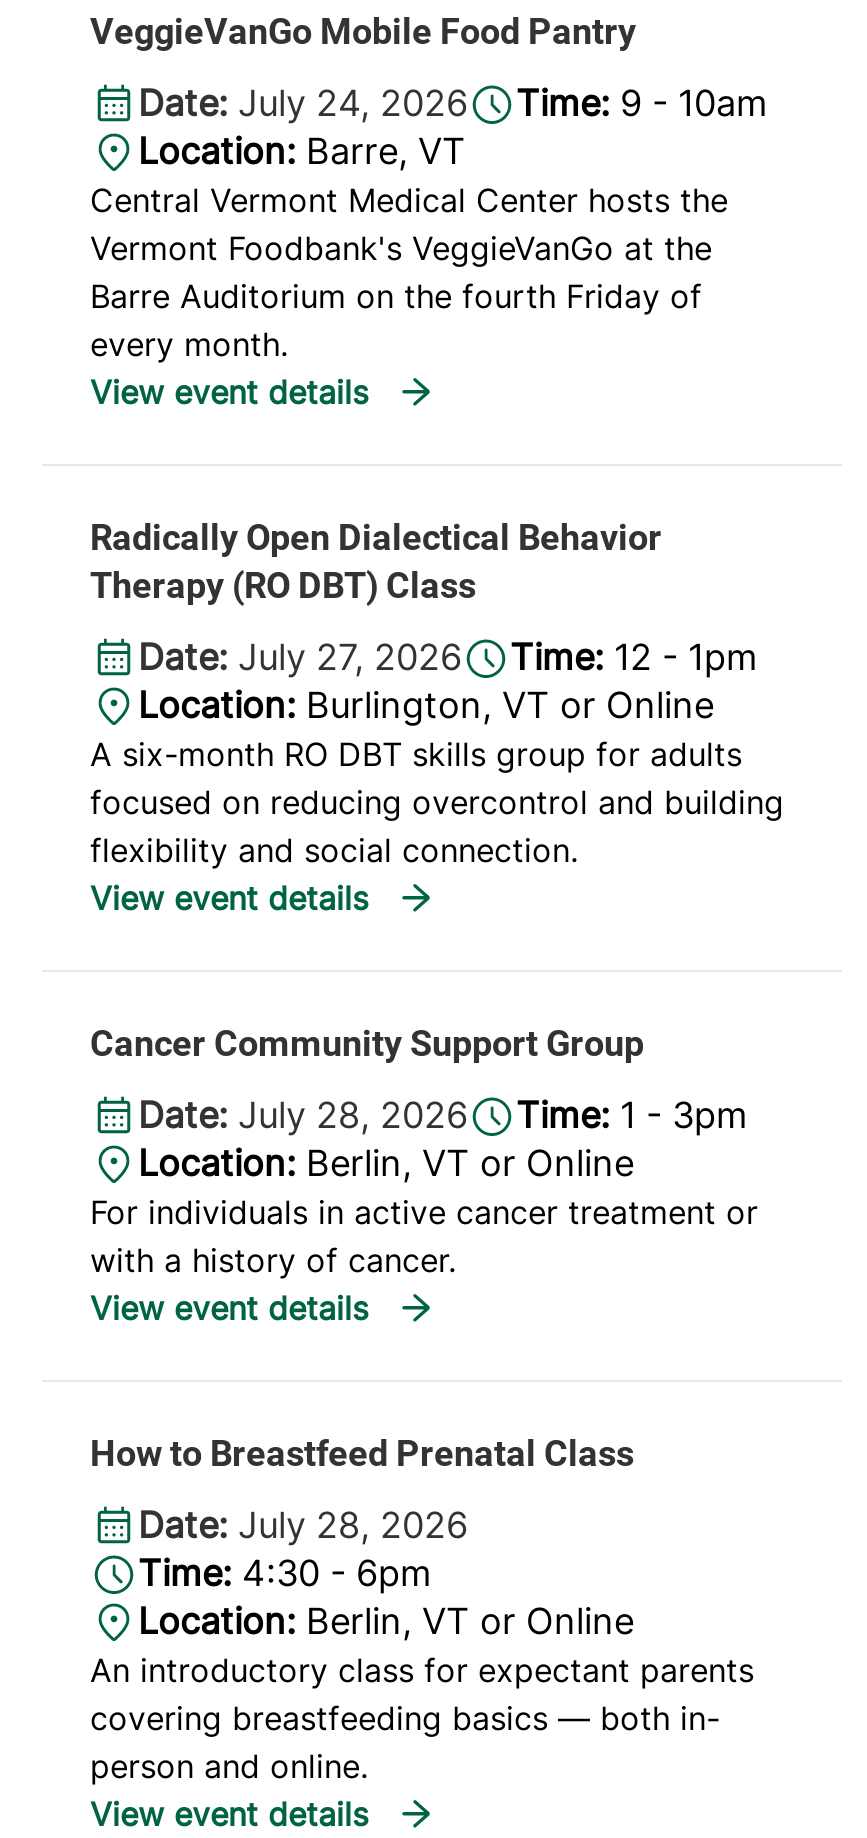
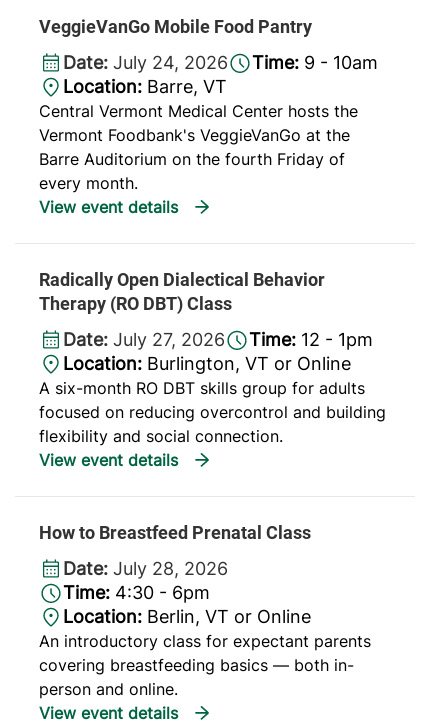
[90,1021,758,1279] Cancer Community Support Group | Date: July 28, 2026 | Time: 1 - 3pm | Location: Berlin, VT or Online | For individuals in active cancer treatment or | with a history of cancer. -> none

